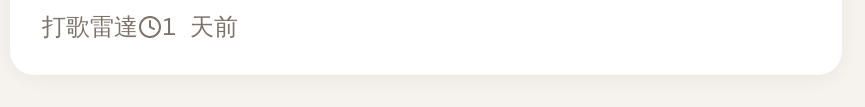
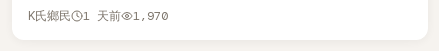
[42,13,138,41] 打歌雷達 -> [28,9,71,23] K氏鄉民
none -> [133,8,168,24] 1,970

